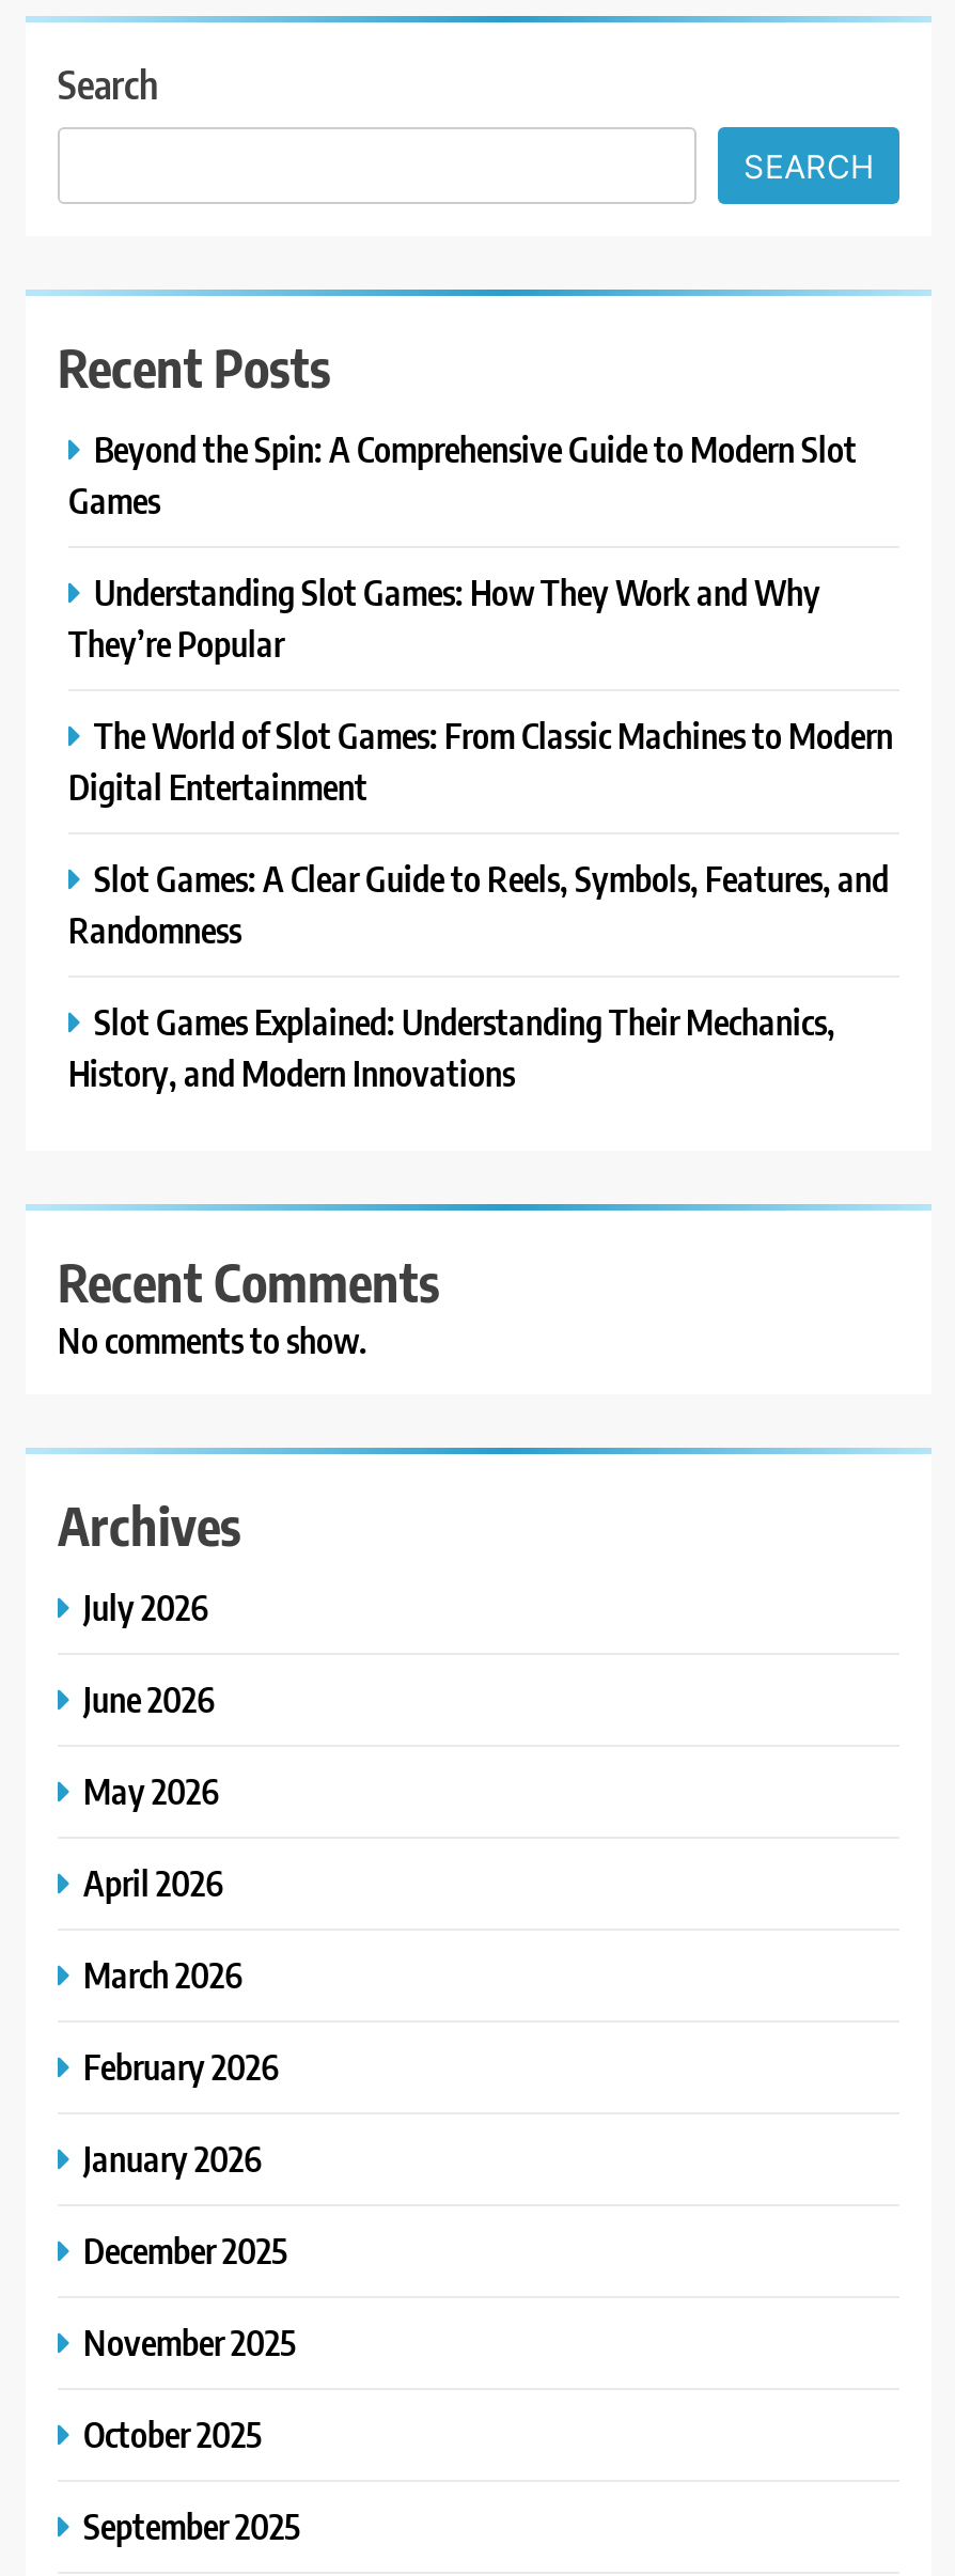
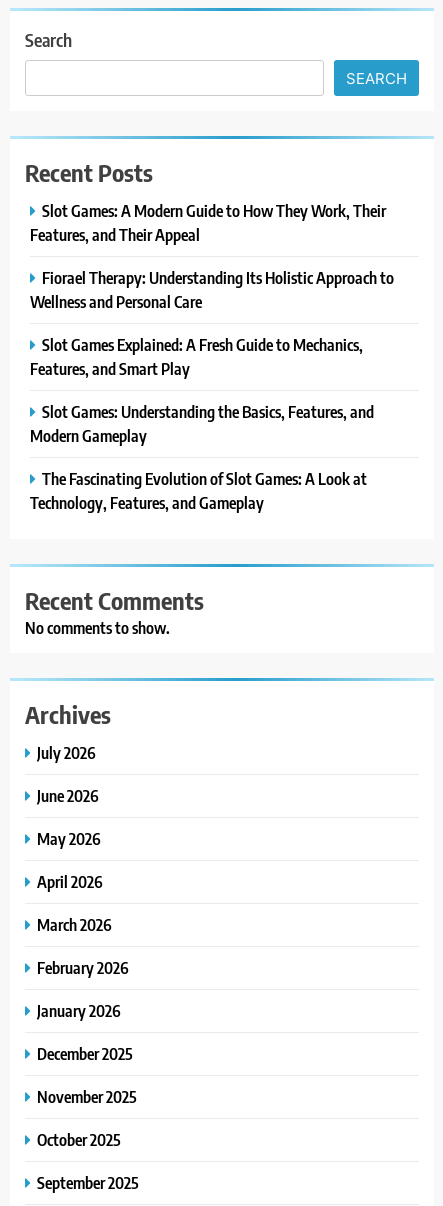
[68,427,857,523] Beyond the Spin: A Comprehensive Guide to Modern Slot | Games -> [30,200,386,245] Slot Games: A Modern Guide to How They Work, Their | Features, and Their Appeal
[68,570,820,666] Understanding Slot Games: How They Work and Why | They’re Popular -> [30,267,394,312] Fiorael Therapy: Understanding Its Holistic Approach to | Wellness and Personal Care
[68,714,893,810] The World of Slot Games: From Classic Machines to Modern | Digital Entertainment -> [30,334,363,379] Slot Games Explained: A Fresh Guide to Mechanics, | Features, and Smart Play
[68,857,889,953] Slot Games: A Clear Guide to Reels, Symbols, Features, and | Randomness -> [30,401,374,446] Slot Games: Understanding the Basics, Features, and | Modern Gameplay
[68,1000,835,1096] Slot Games Explained: Understanding Their Mechanics, | History, and Modern Innovations -> [30,468,367,513] The Fascinating Evolution of Slot Games: A Look at | Technology, Features, and Gameplay

